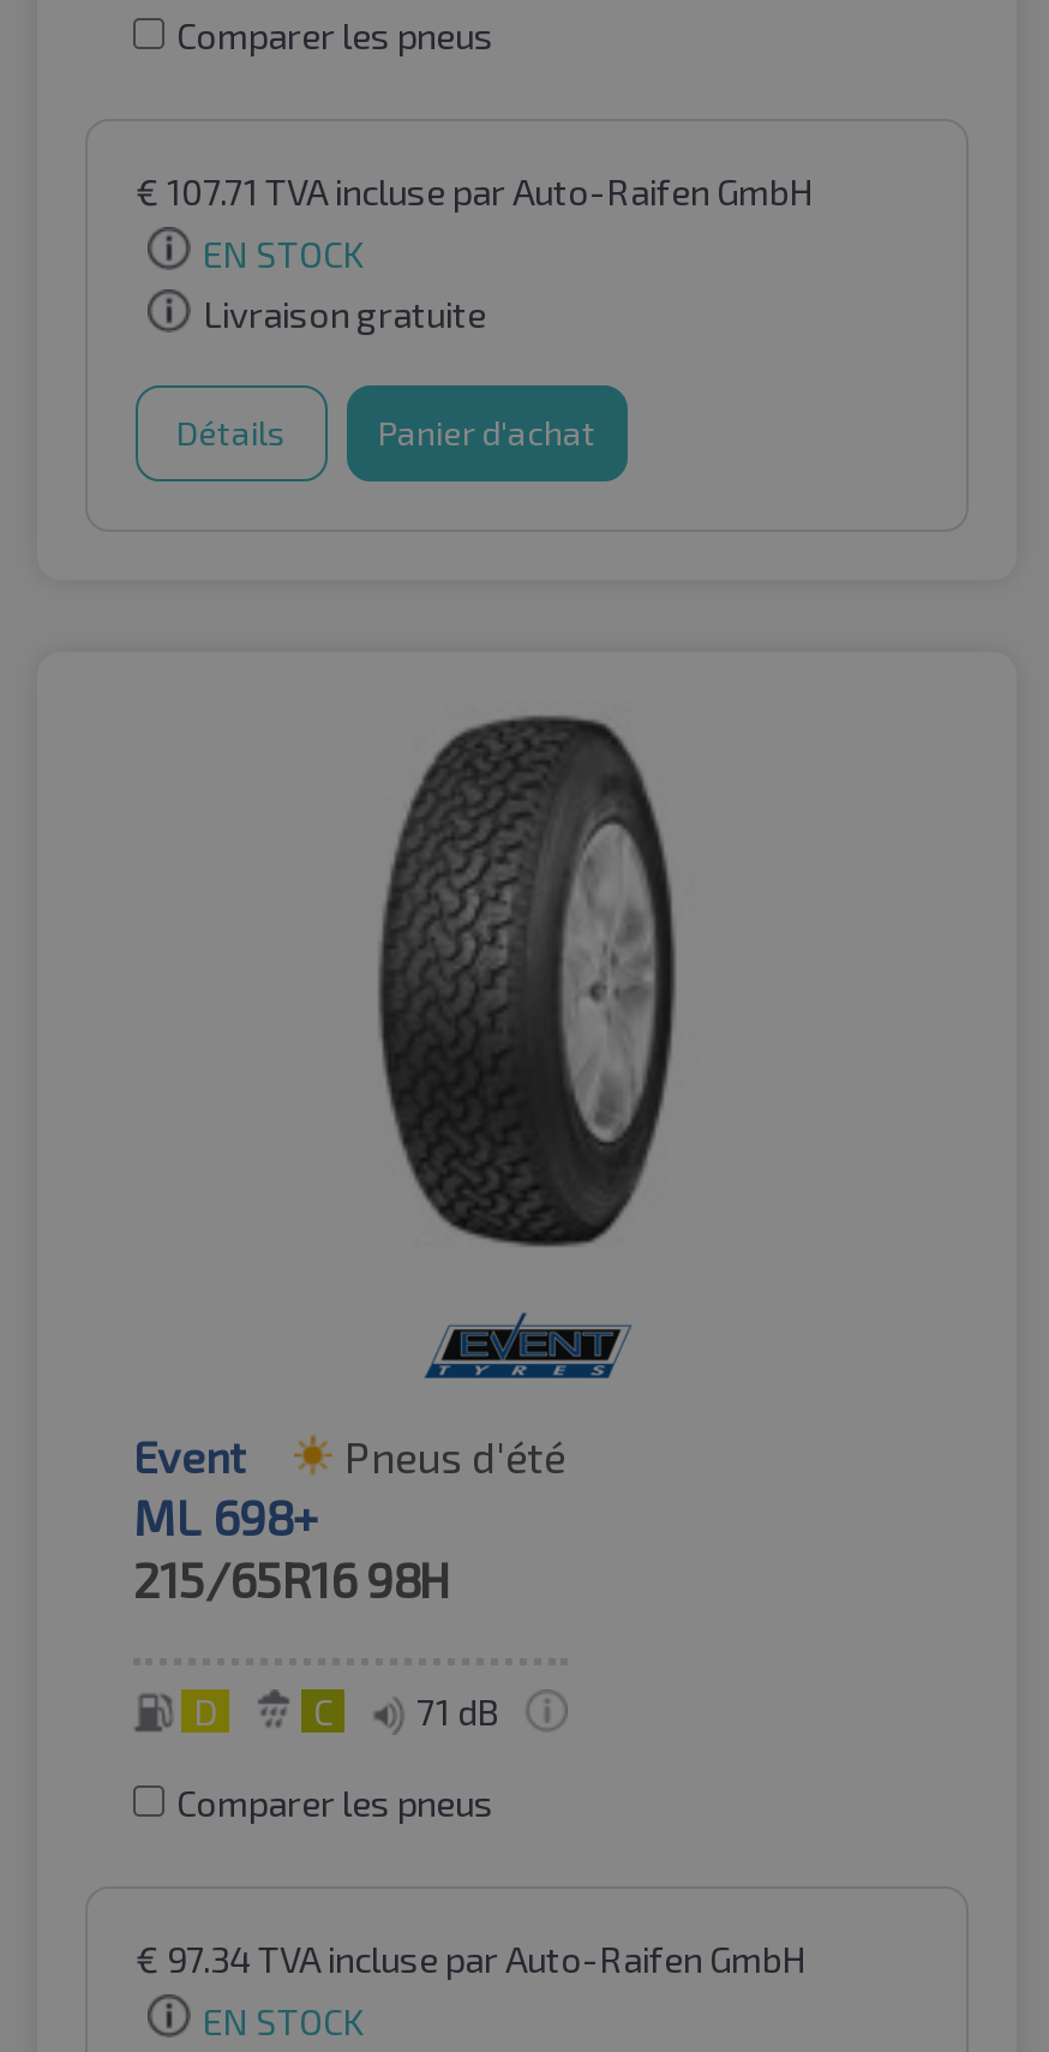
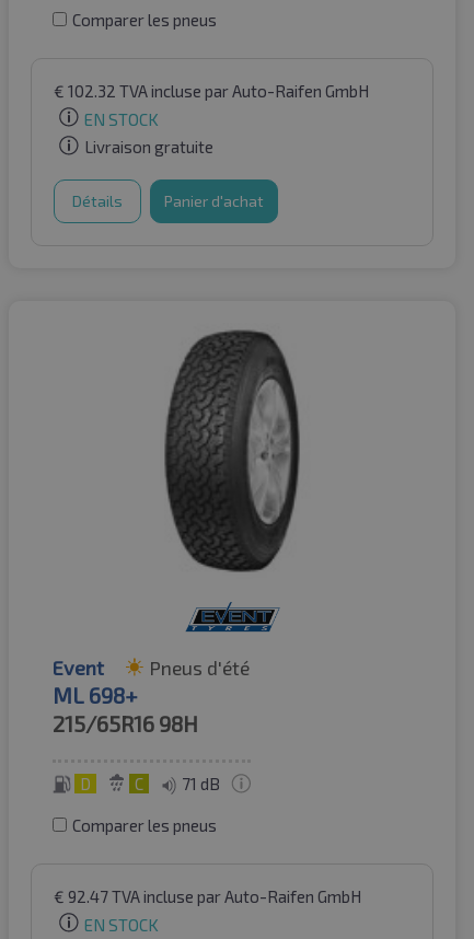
[136,169,813,212] € 107.71 TVA incluse par Auto-Raifen GmbH -> [54,81,369,100] € 102.32 TVA incluse par Auto-Raifen GmbH
[136,1936,805,1979] € 97.34 TVA incluse par Auto-Raifen GmbH -> [54,886,361,906] € 92.47 TVA incluse par Auto-Raifen GmbH

